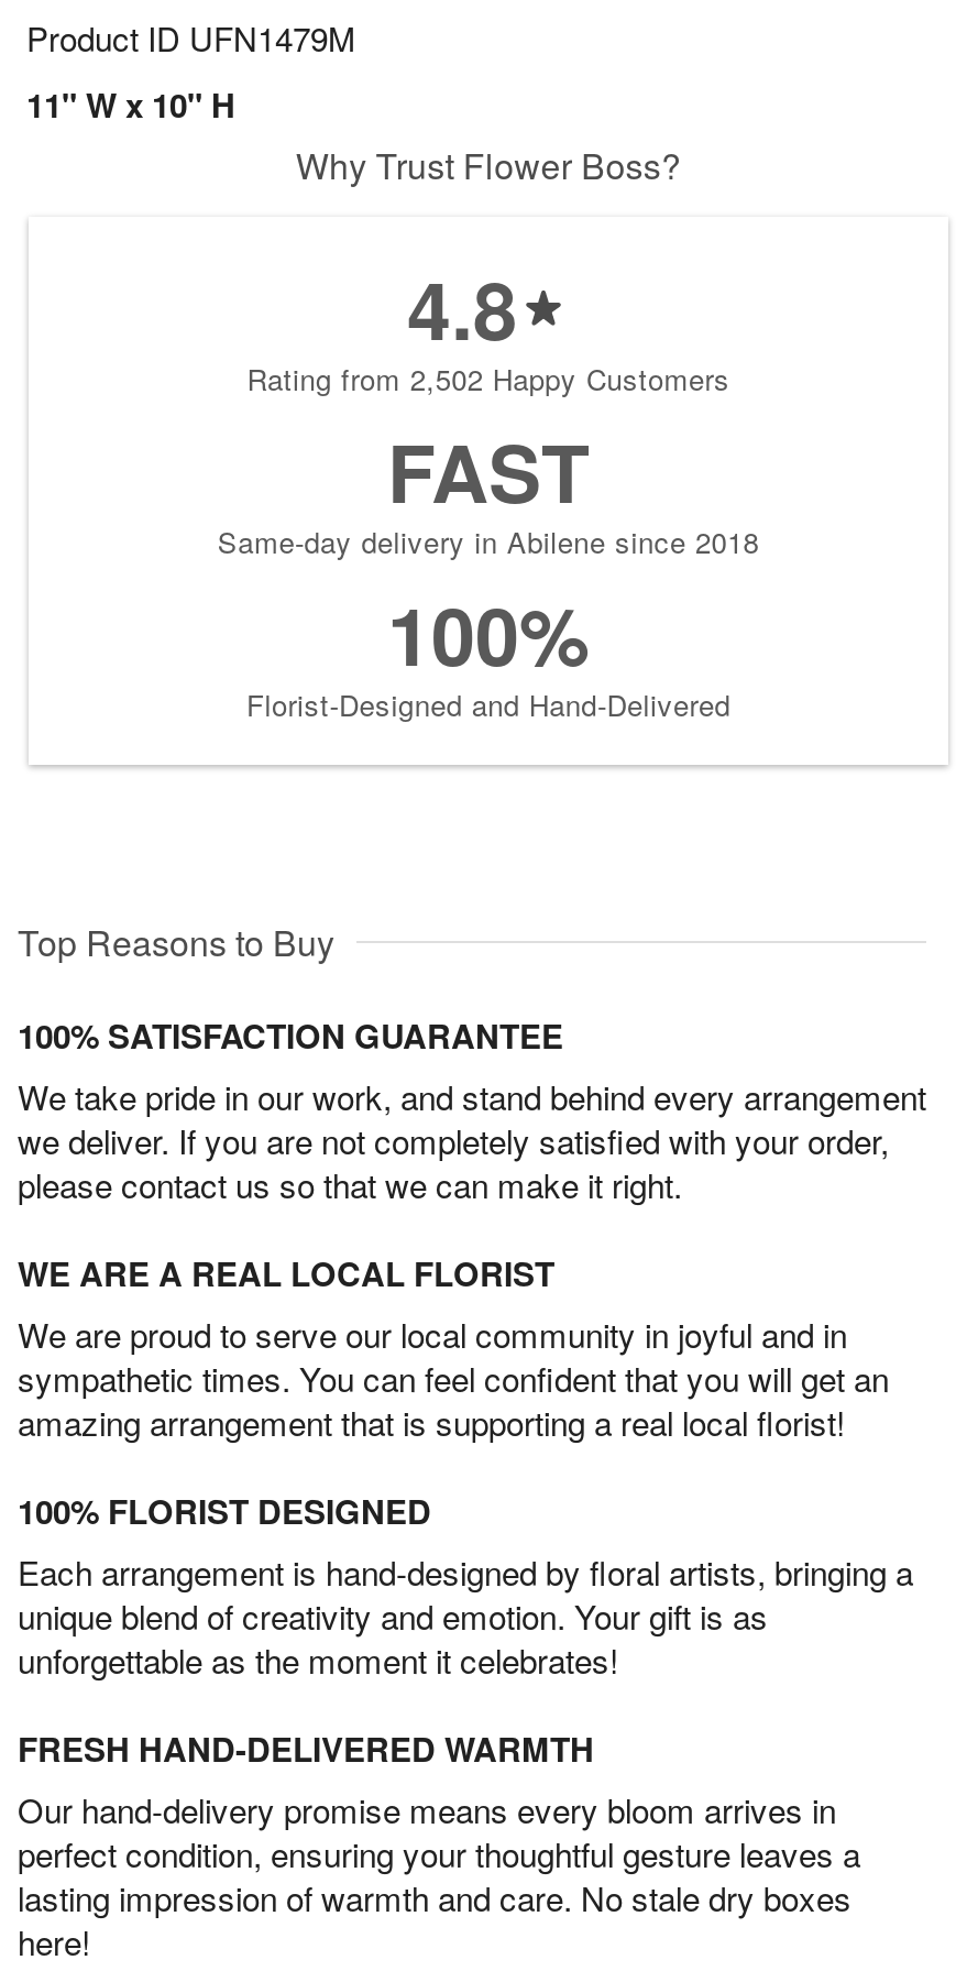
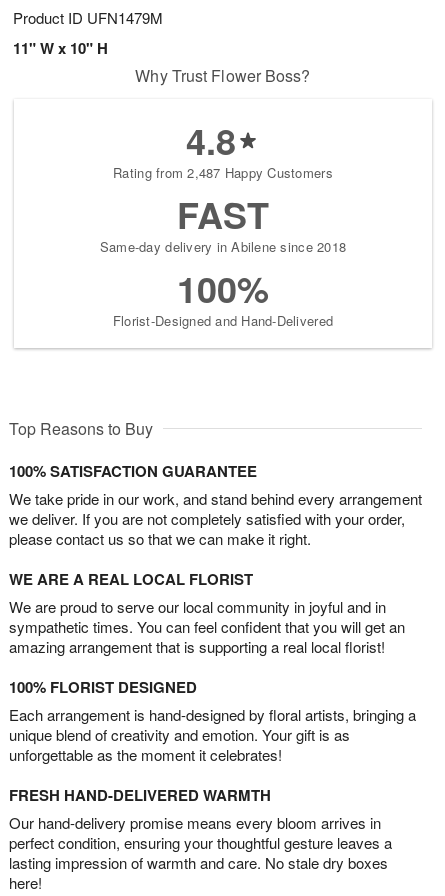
[247,359,730,400] Rating from 2,502 Happy Customers -> [113,163,333,182] Rating from 2,487 Happy Customers

